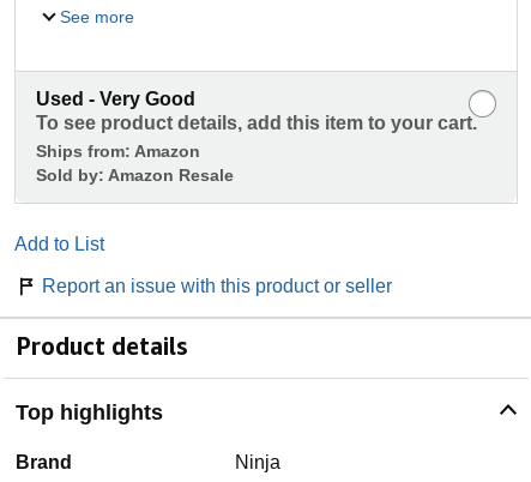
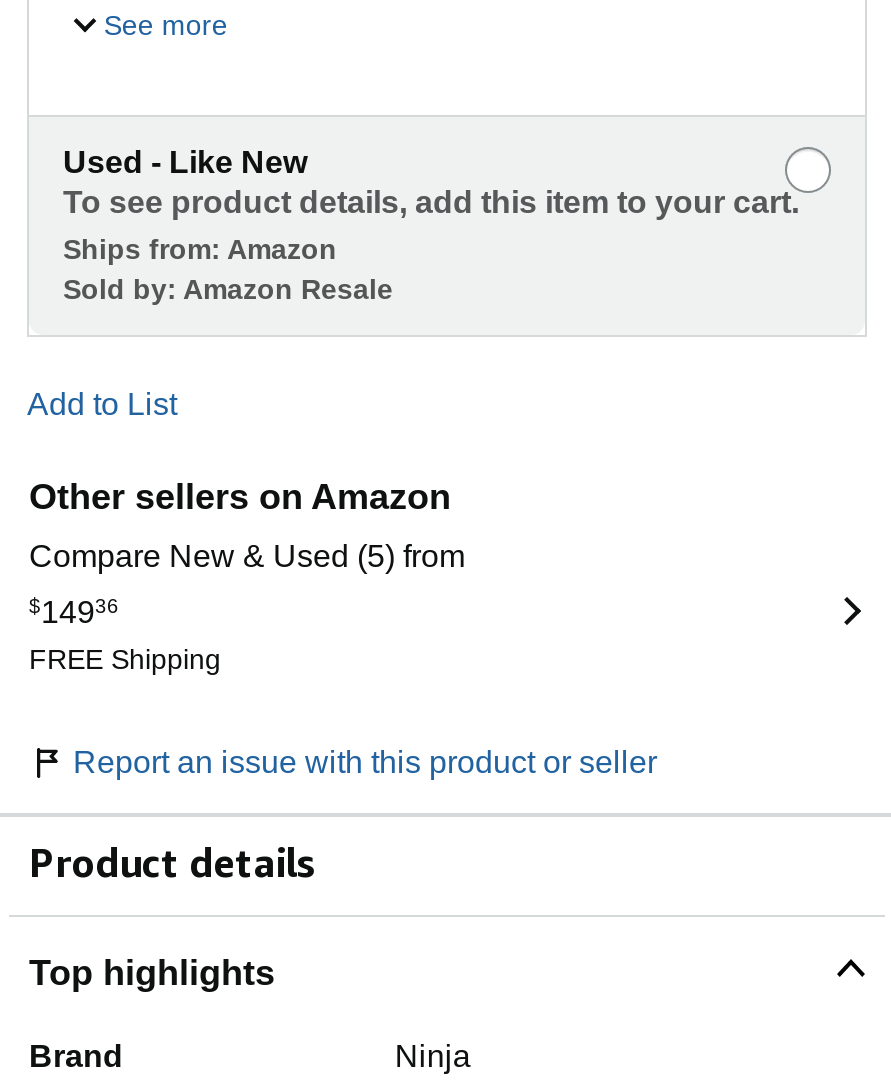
[36,89,195,109] Used - Very Good -> [63,145,307,179] Used - Like New
none -> [29,477,465,675] Other sellers on Amazon | Compare New & Used (5) from | $14936 | FREE Shipping

